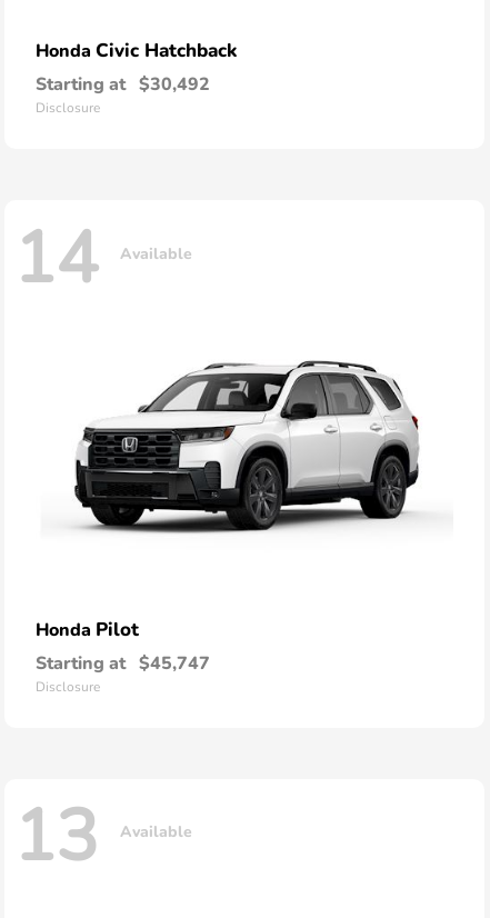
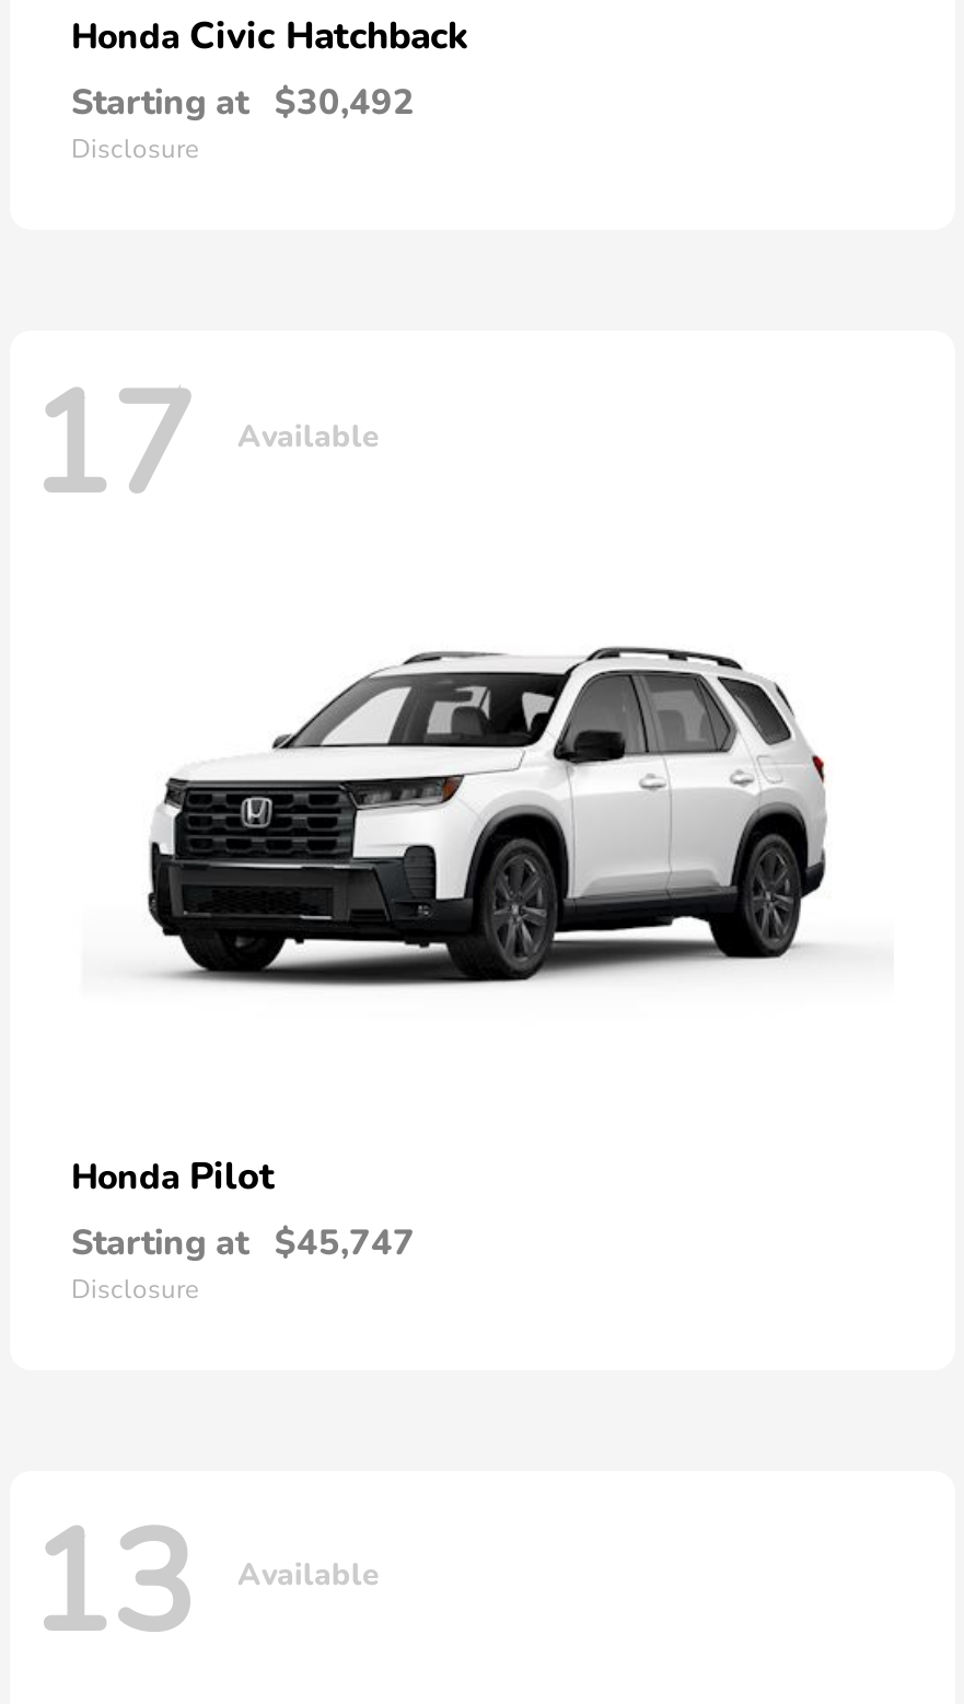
[13,210,192,307] 14 Available -> [27,349,380,542] 17 Available

